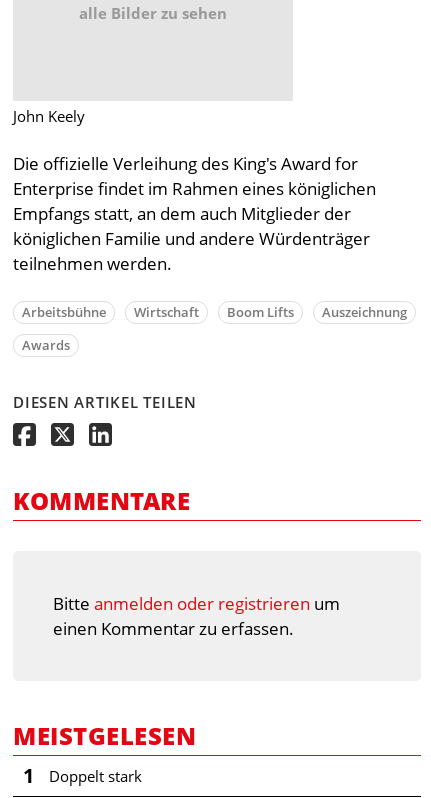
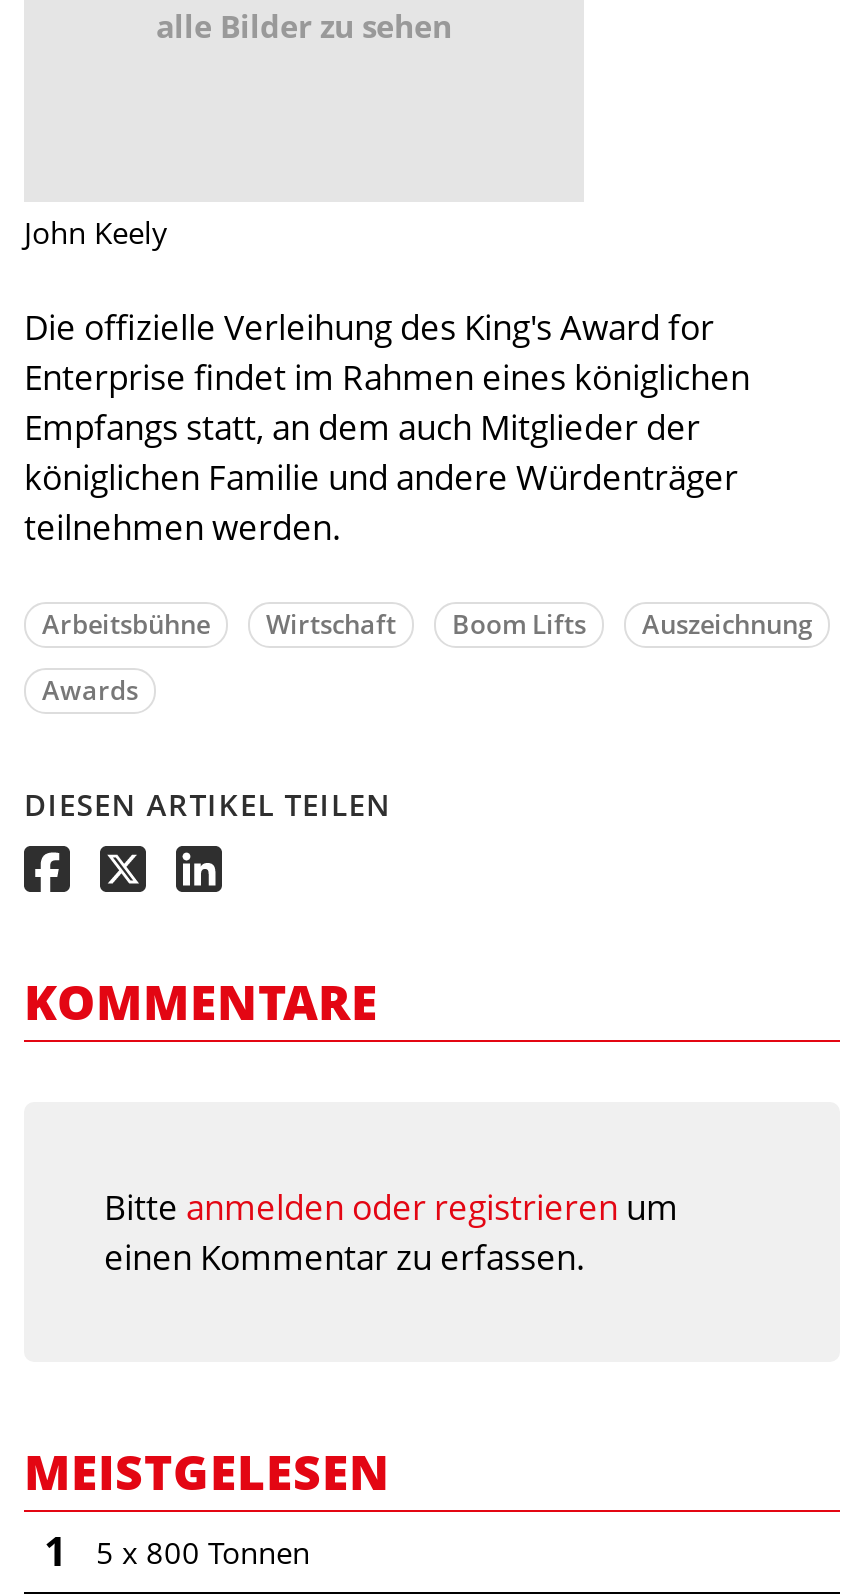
[49,766,142,786] Doppelt stark -> [96,1533,310,1573] 5 x 800 Tonnen

